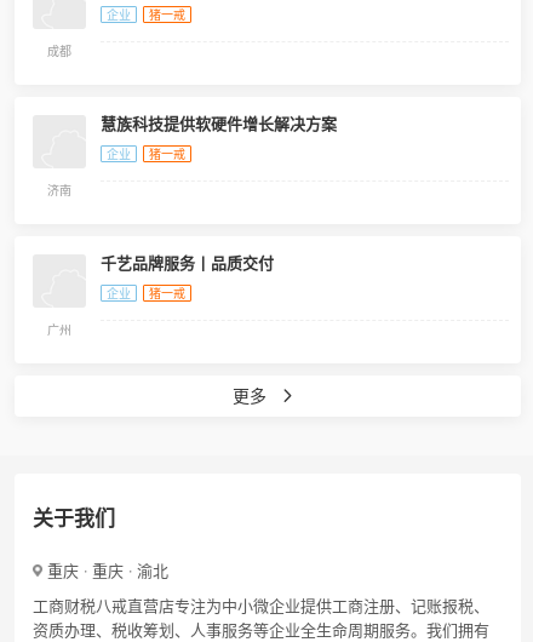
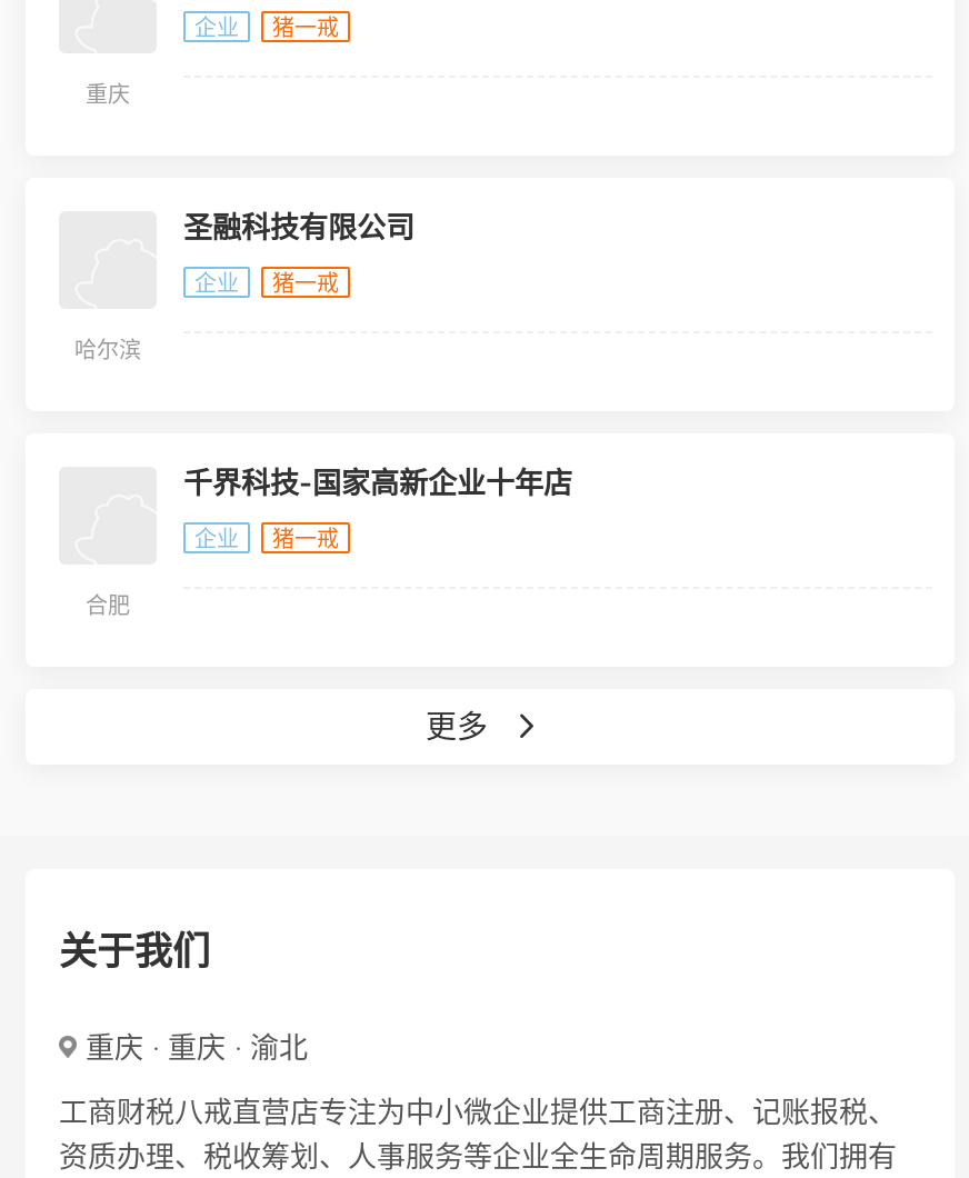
[47,44,71,58] 成都 -> [86,80,130,107] 重庆
[101,114,337,133] 慧族科技提供软硬件增长解决方案 -> [183,209,414,244] 圣融科技有限公司
[47,183,71,197] 济南 -> [74,336,141,362] 哈尔滨
[101,253,274,273] 千艺品牌服务丨品质交付 -> [183,465,572,500] 千界科技-国家高新企业十年店
[47,322,71,337] 广州 -> [86,591,130,618] 合肥

